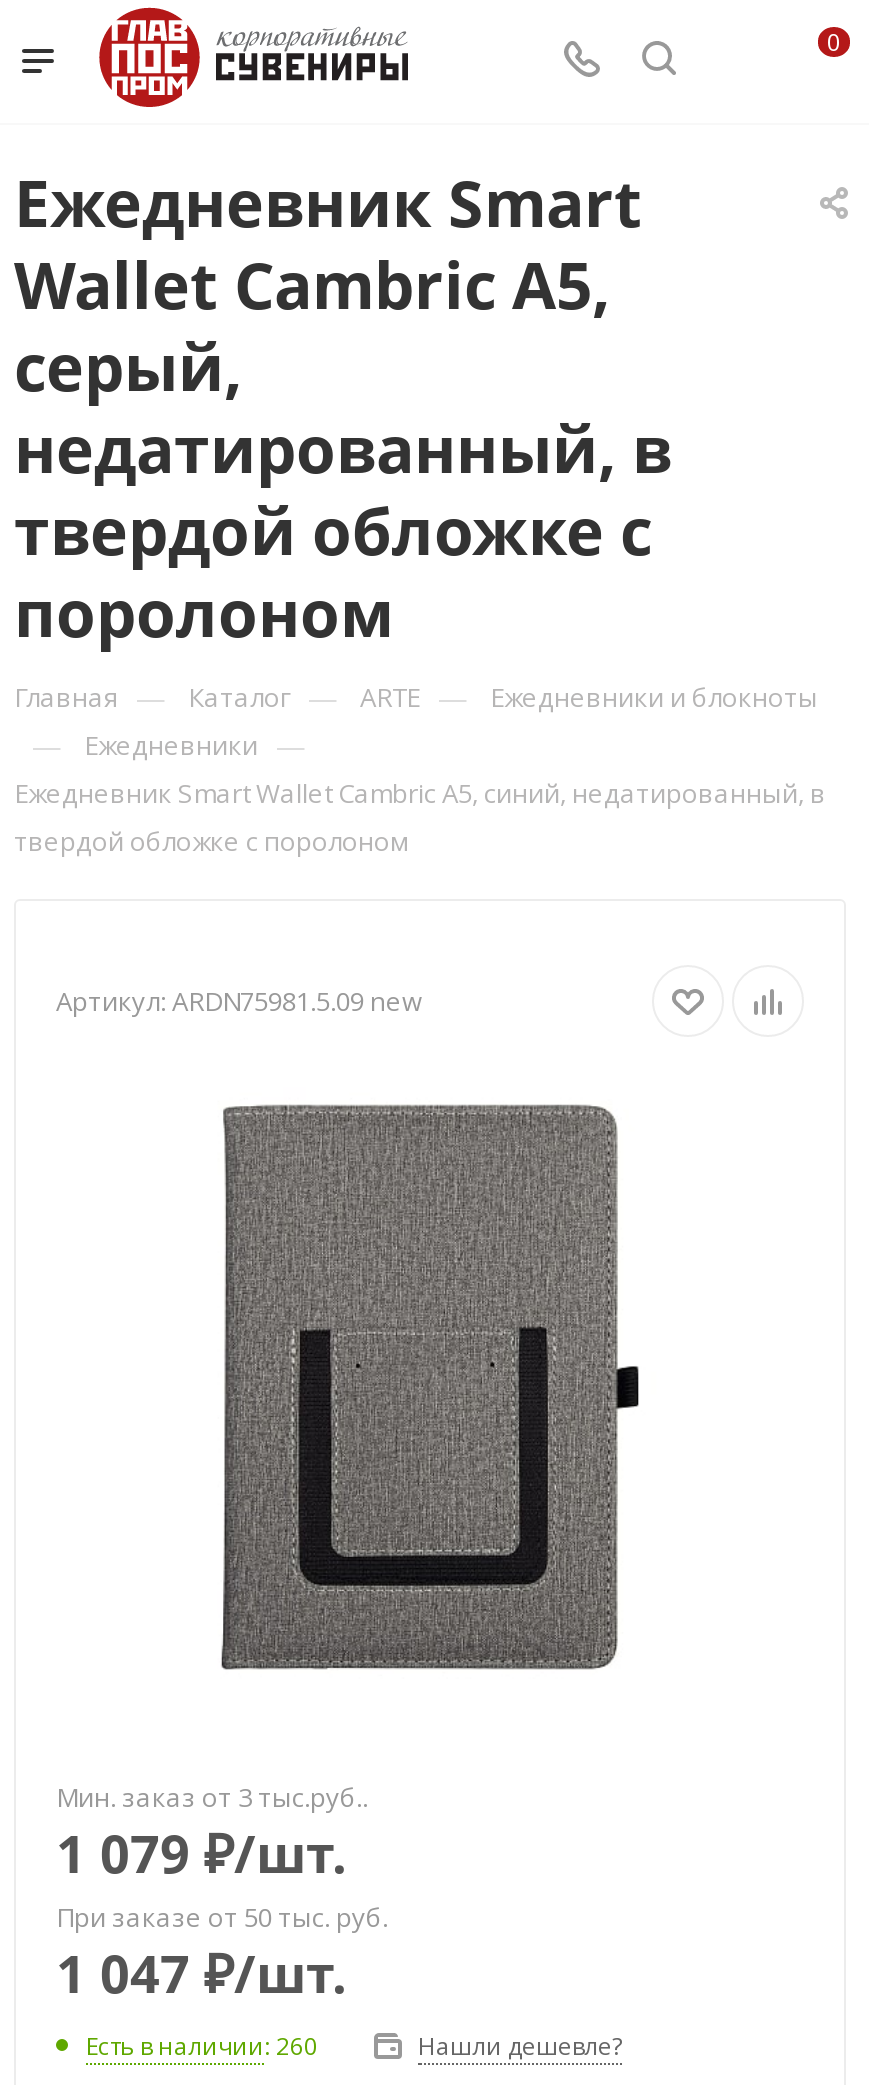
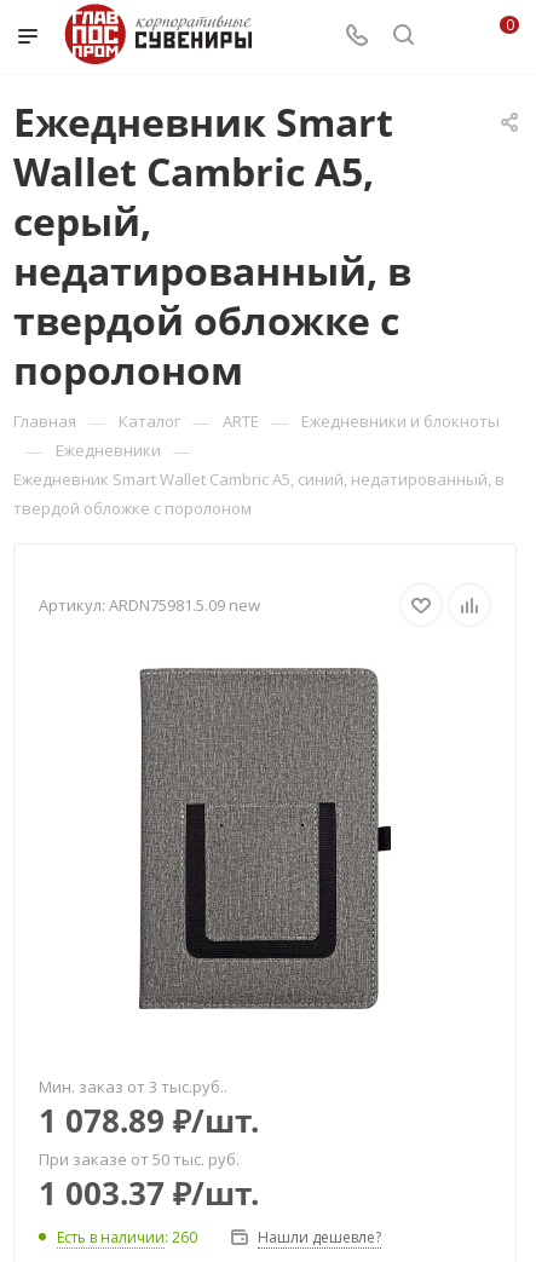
[56,1817,346,1889] 1 079 ₽/шт. -> [39,1099,259,1142] 1 078.89 ₽/шт.
[56,1937,346,2009] 1 047 ₽/шт. -> [39,1171,259,1215] 1 003.37 ₽/шт.

